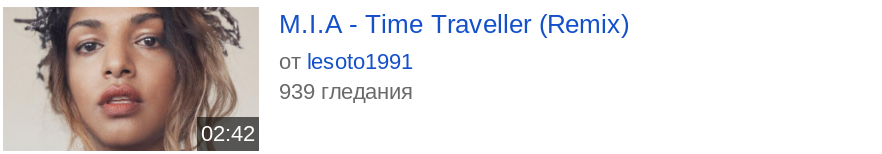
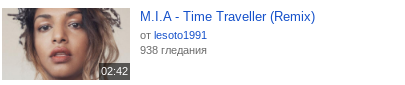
[279,79,413,103] 939 гледания -> [140,44,207,56] 938 гледания

